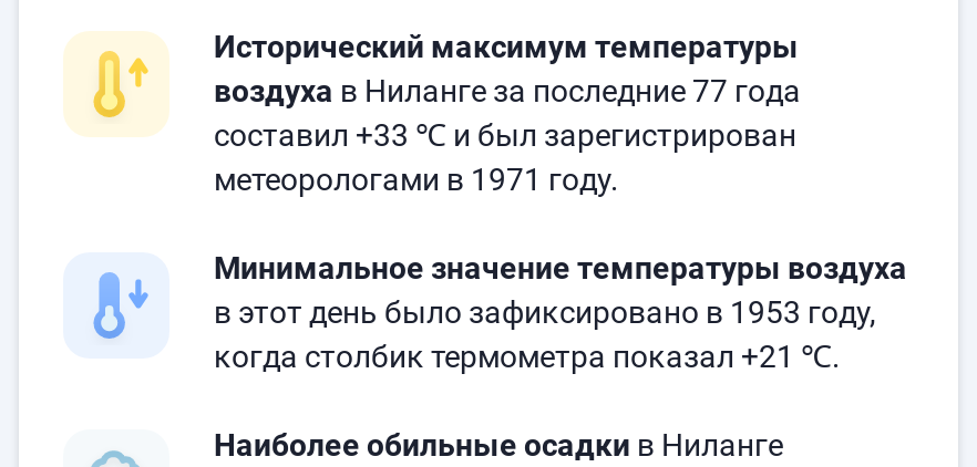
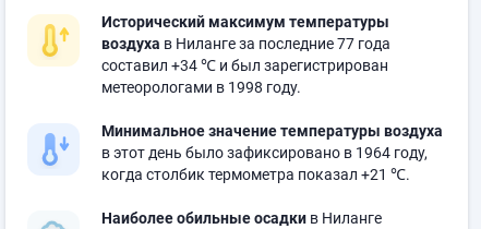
[214,117,796,153] составил +33 ℃ и был зарегистрирован -> [101,57,388,74] составил +34 ℃ и был зарегистрирован
[214,162,619,197] метеорологами в 1971 году. -> [101,79,301,96] метеорологами в 1998 году.
[214,294,876,330] в этот день было зафиксировано в 1953 году, -> [101,144,428,161] в этот день было зафиксировано в 1964 году,

